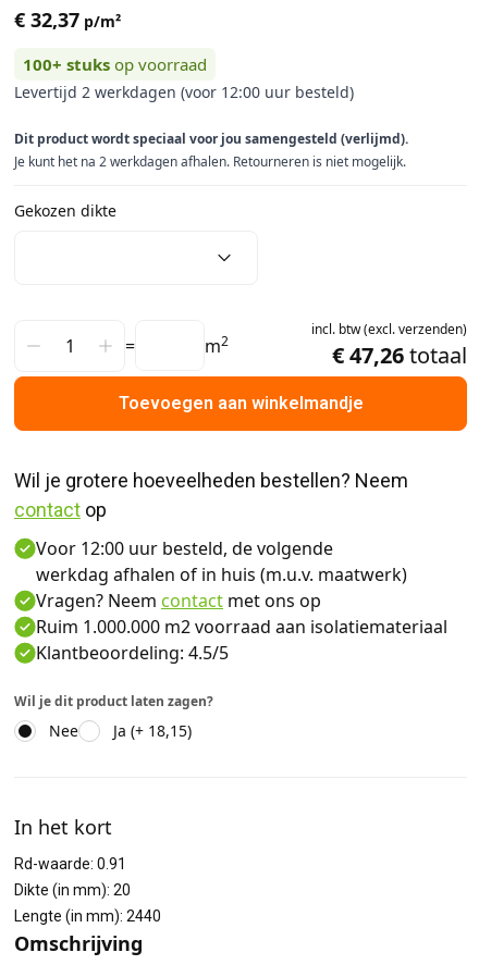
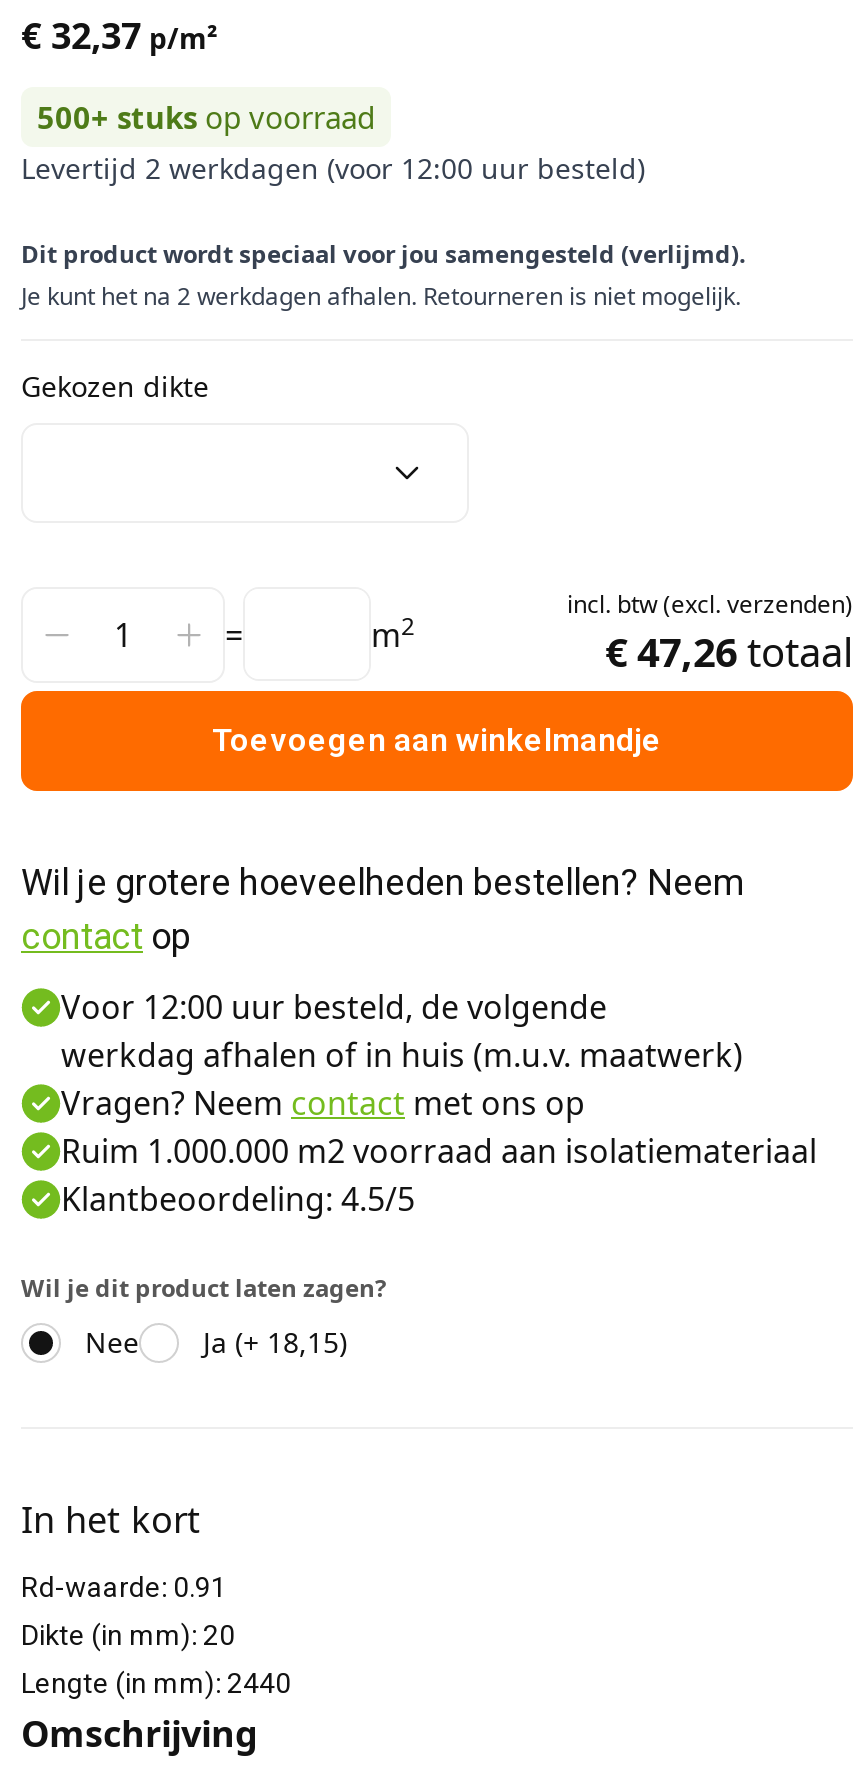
[23,53,207,75] 100+ stuks op voorraad -> [37,97,375,137] 500+ stuks op voorraad

